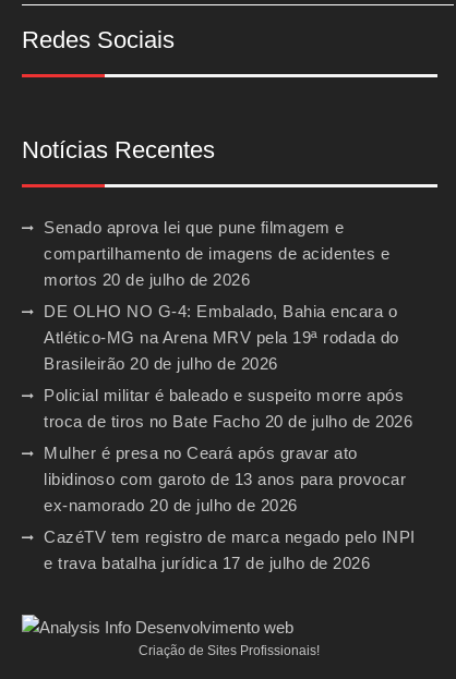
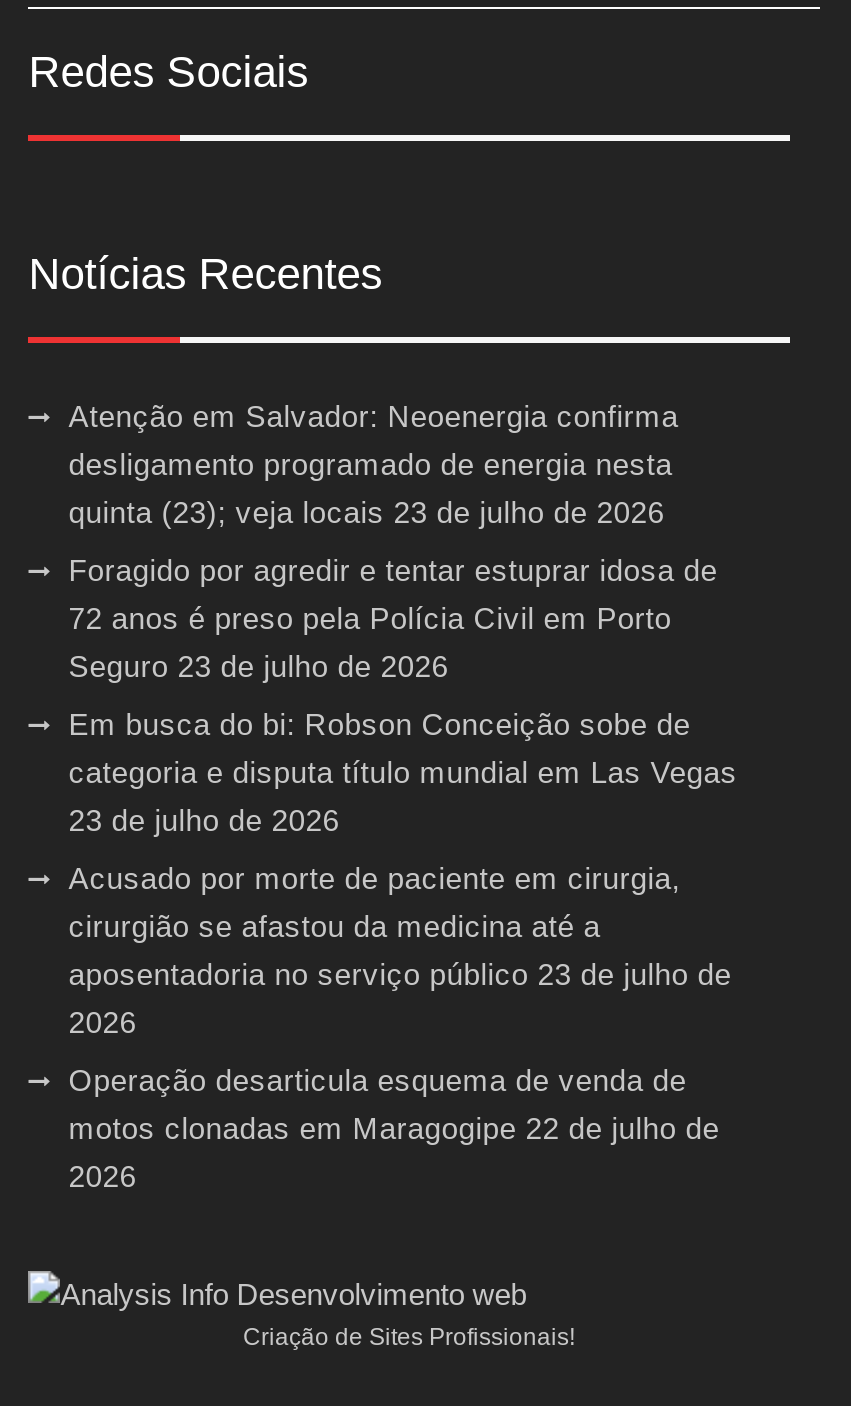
[44,218,390,289] Senado aprova lei que pune filmagem e | compartilhamento de imagens de acidentes e | mortos 20 de julho de 2026 -> [69,399,679,529] Atenção em Salvador: Neoenergia confirma | desligamento programado de energia nesta | quinta (23); veja locais 23 de julho de 2026
[44,302,399,373] DE OLHO NO G-4: Embalado, Bahia encara o | Atlético-MG na Arena MRV pela 19ª rodada do | Brasileirão 20 de julho de 2026 -> [69,553,718,683] Foragido por agredir e tentar estuprar idosa de | 72 anos é preso pela Polícia Civil em Porto | Seguro 23 de julho de 2026
[44,386,413,430] Policial militar é baleado e suspeito morre após | troca de tiros no Bate Facho 20 de julho de 2026 -> [69,707,738,837] Em busca do bi: Robson Conceição sobe de | categoria e disputa título mundial em Las Vegas | 23 de julho de 2026
[44,443,406,514] Mulher é presa no Ceará após gravar ato | libidinoso com garoto de 13 anos para provocar | ex-namorado 20 de julho de 2026 -> [69,861,732,1039] Acusado por morte de paciente em cirurgia, | cirurgião se afastou da medicina até a | aposentadoria no serviço público 23 de julho de | 2026
[44,527,415,572] CazéTV tem registro de marca negado pelo INPI | e trava batalha jurídica 17 de julho de 2026 -> [69,1063,720,1193] Operação desarticula esquema de venda de | motos clonadas em Maragogipe 22 de julho de | 2026

